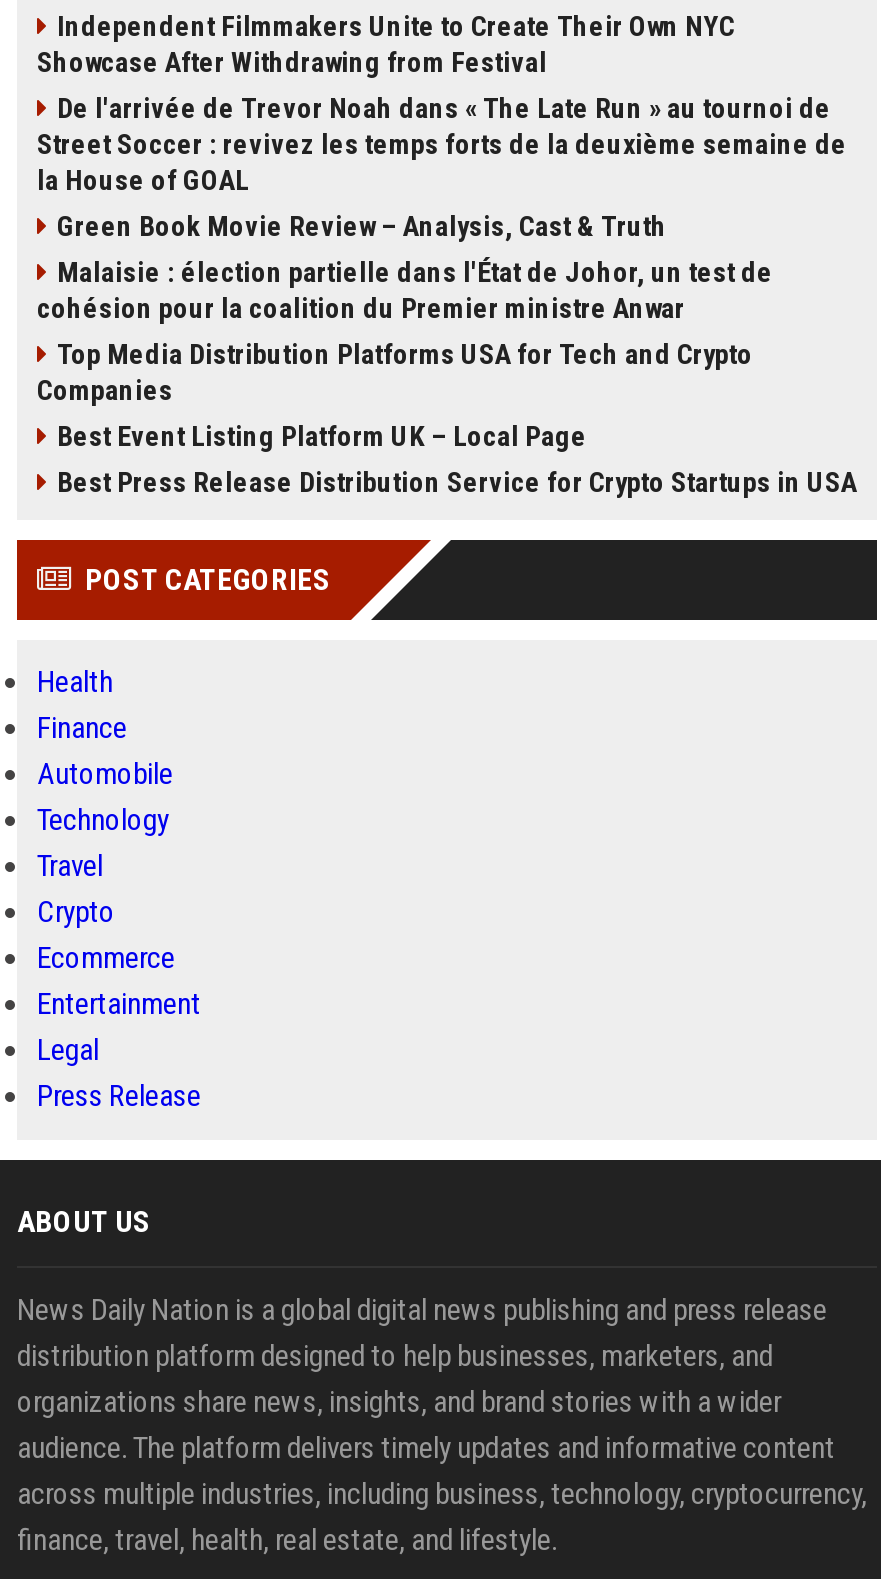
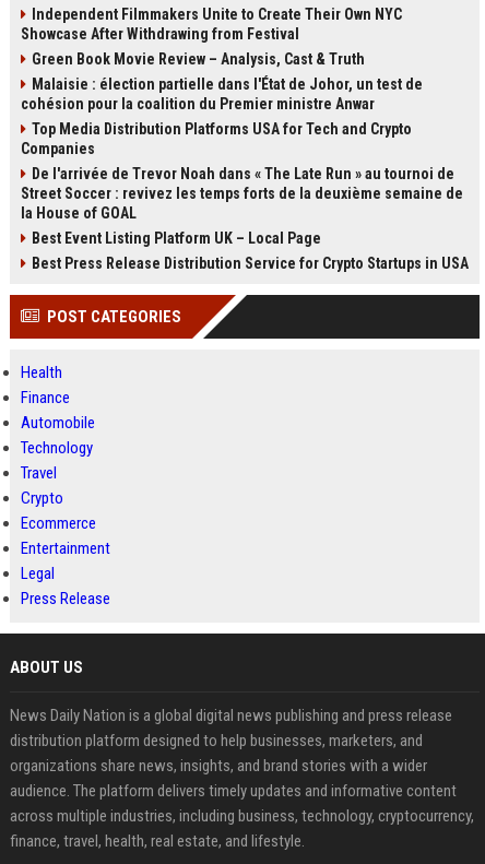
moved [37,92,847,196] -> [21,165,463,222]: De l'arrivée de Trevor Noah dans « The Late Run » au tournoi de | Street Soccer : revivez les temps forts de la deuxième semaine de | la House of GOAL
moved [37,210,773,406] -> [21,50,423,157]: Green Book Movie Review – Analysis, Cast & Truth | Malaisie : élection partielle dans l'État de Johor, un test de | cohésion pour la coalition du Premier ministre Anwar | Top Media Distribution Platforms USA for Tech and Crypto | Companies

